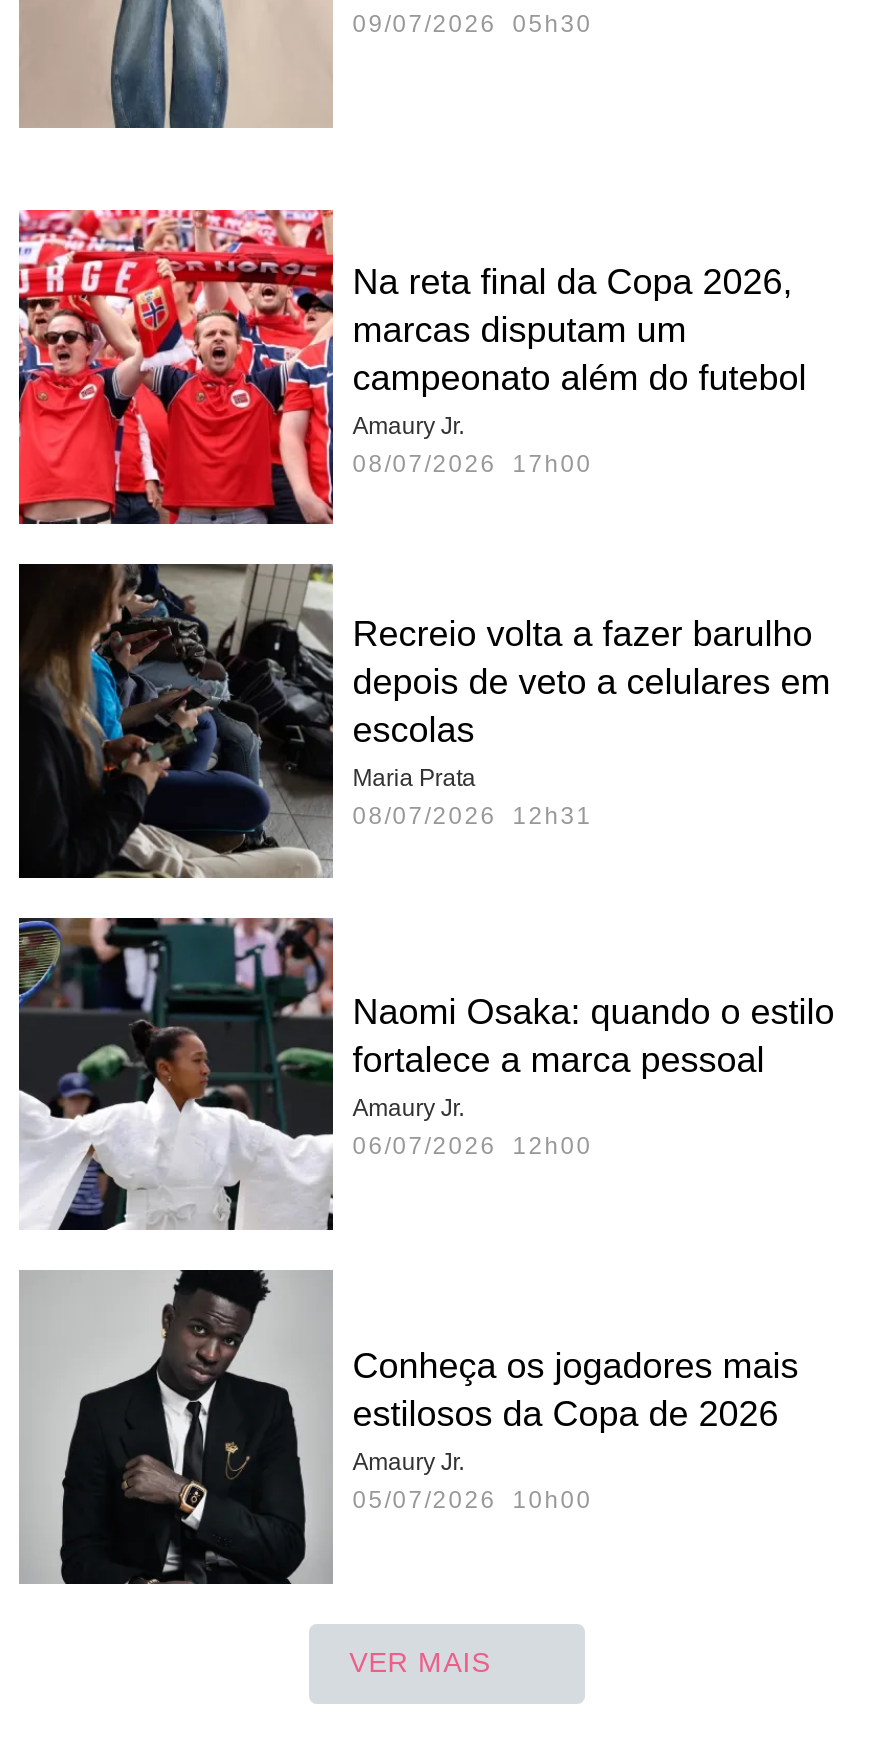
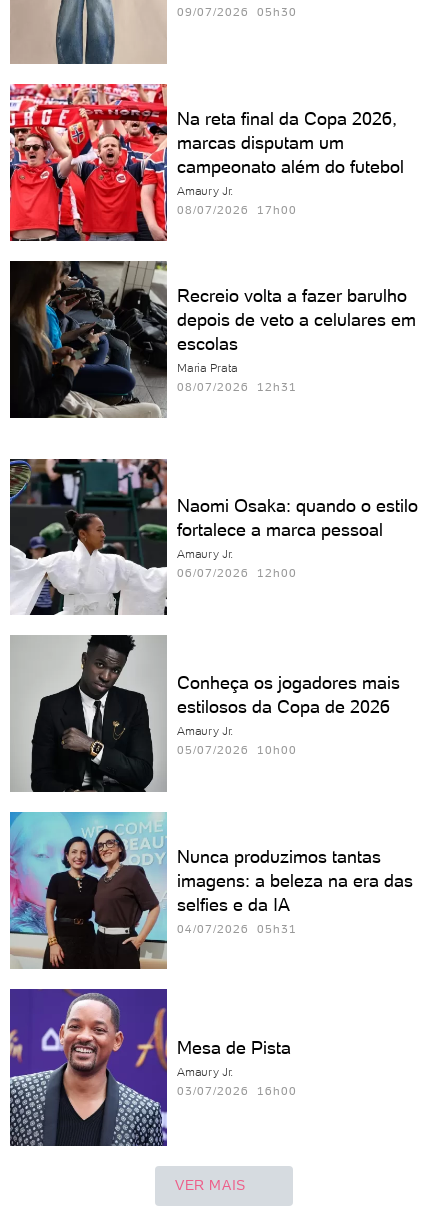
moved [15,206,831,830] -> [8,81,416,394]: [image] | Na reta final da Copa 2026, | marcas disputam um | ... | Maria Prata | 08/07/2026 12h31
none -> [9,811,413,970] [image] | Nunca produzimos tantas | imagens: a beleza na era das | selfies e da IA | 04/07/2026 05h31
none -> [10,988,297,1147] [image] | Mesa de Pista | Amaury Jr. | 03/07/2026 16h00

